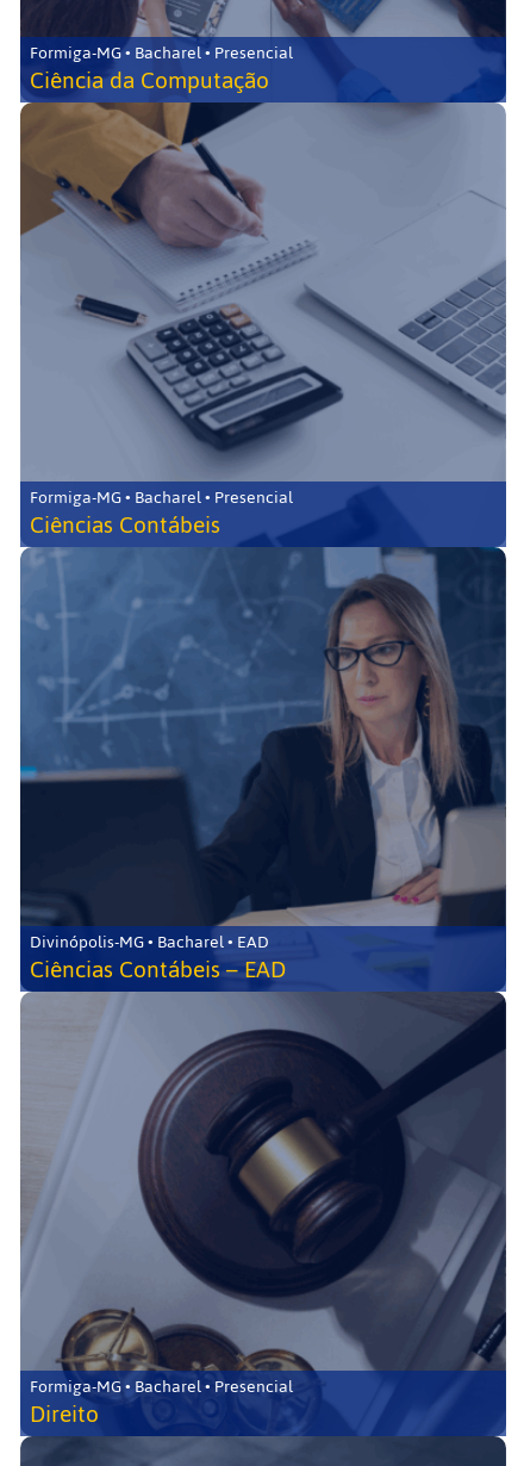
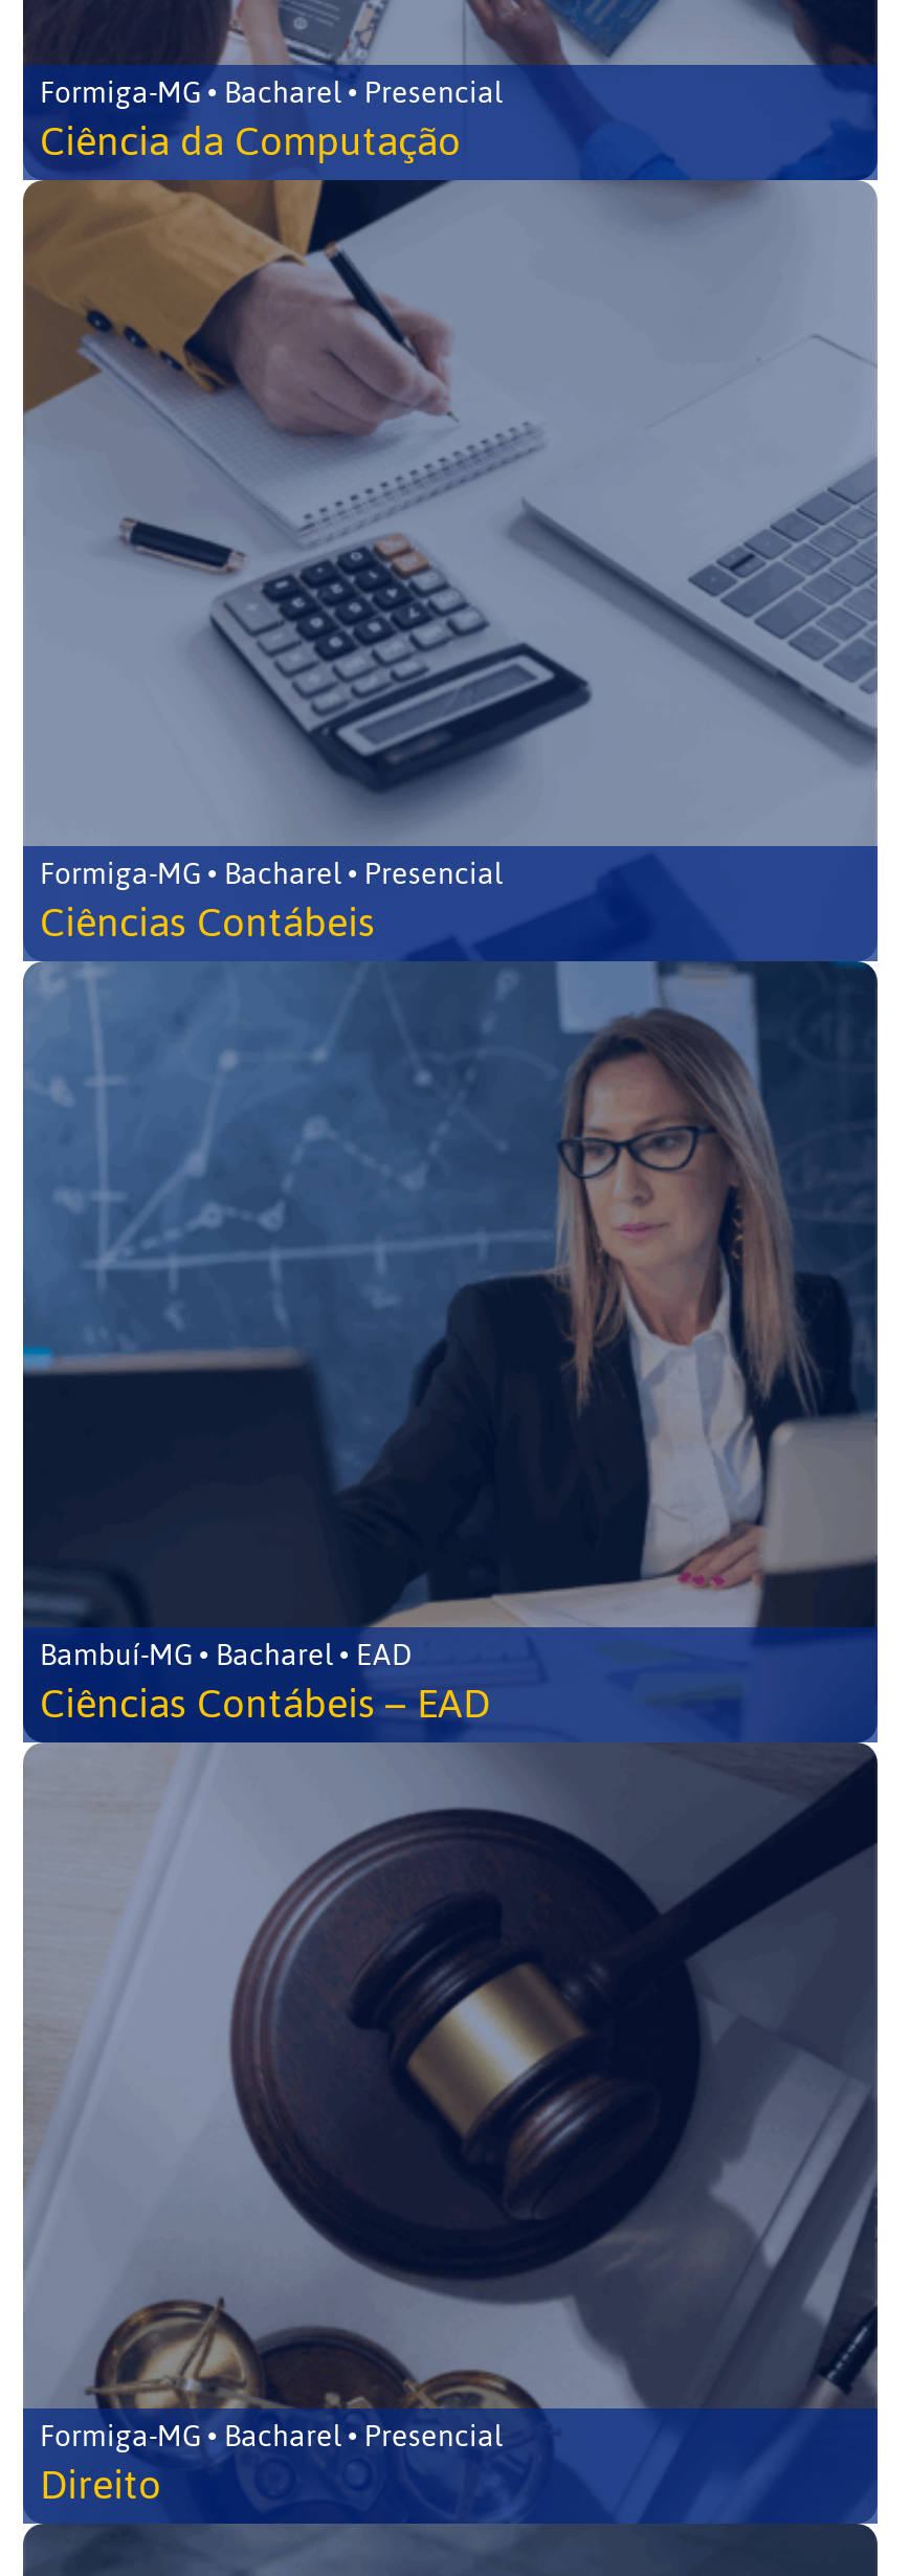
[30,926,269,958] Divinópolis-MG • Bacharel • EAD -> [40,1627,413,1684] Bambuí-MG • Bacharel • EAD

